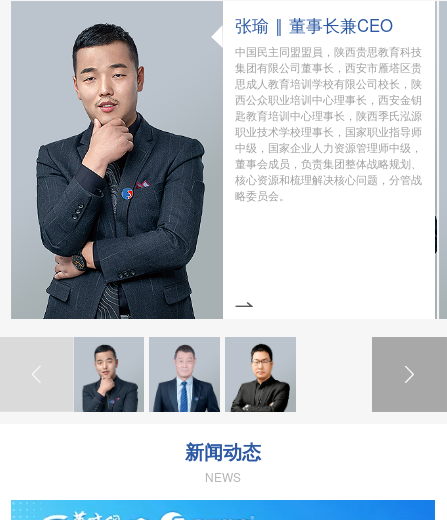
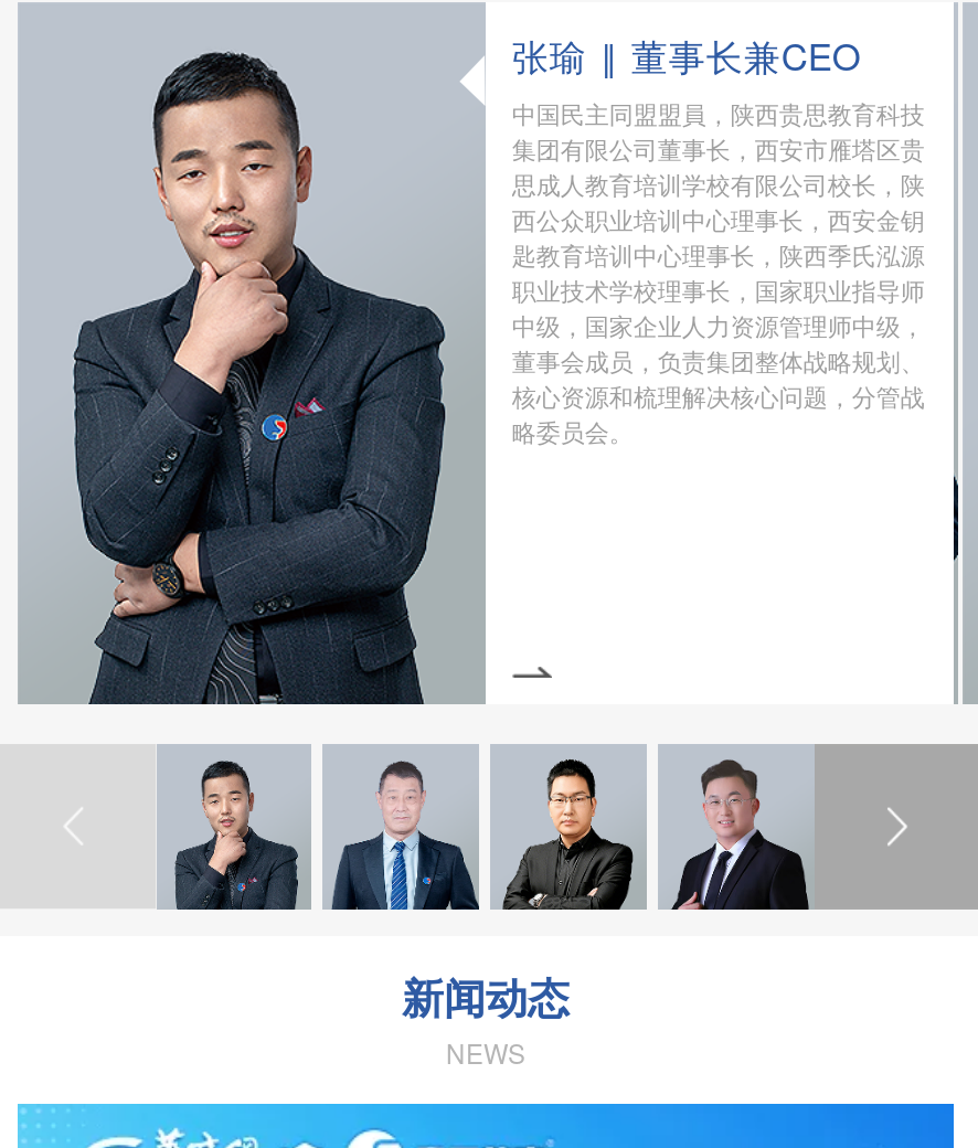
none -> [658,744,812,912] [image]

